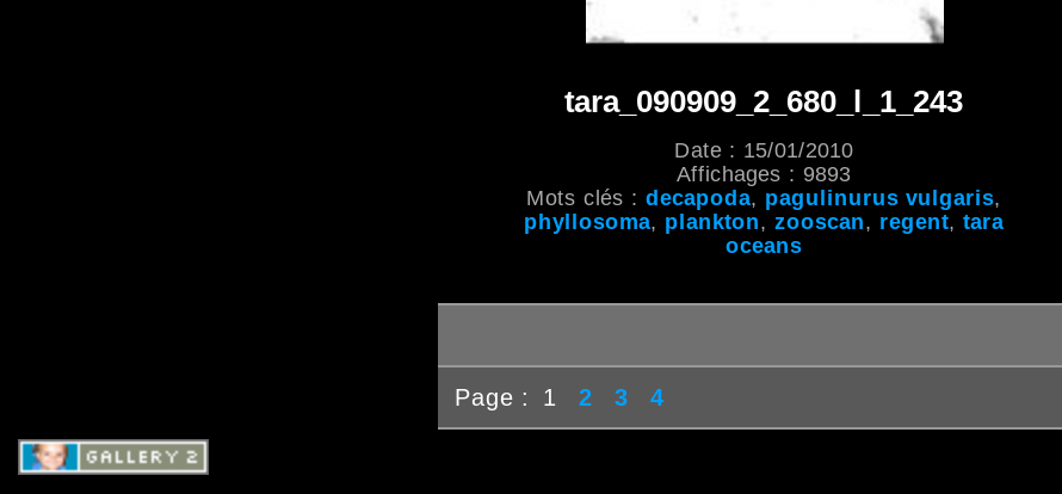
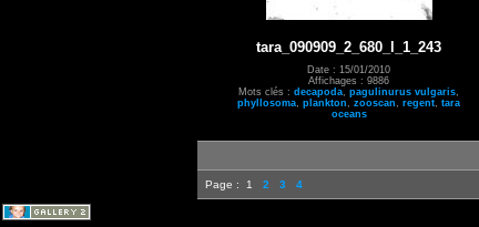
[677,162,851,185] Affichages : 9893 -> [308,75,389,86] Affichages : 9886

